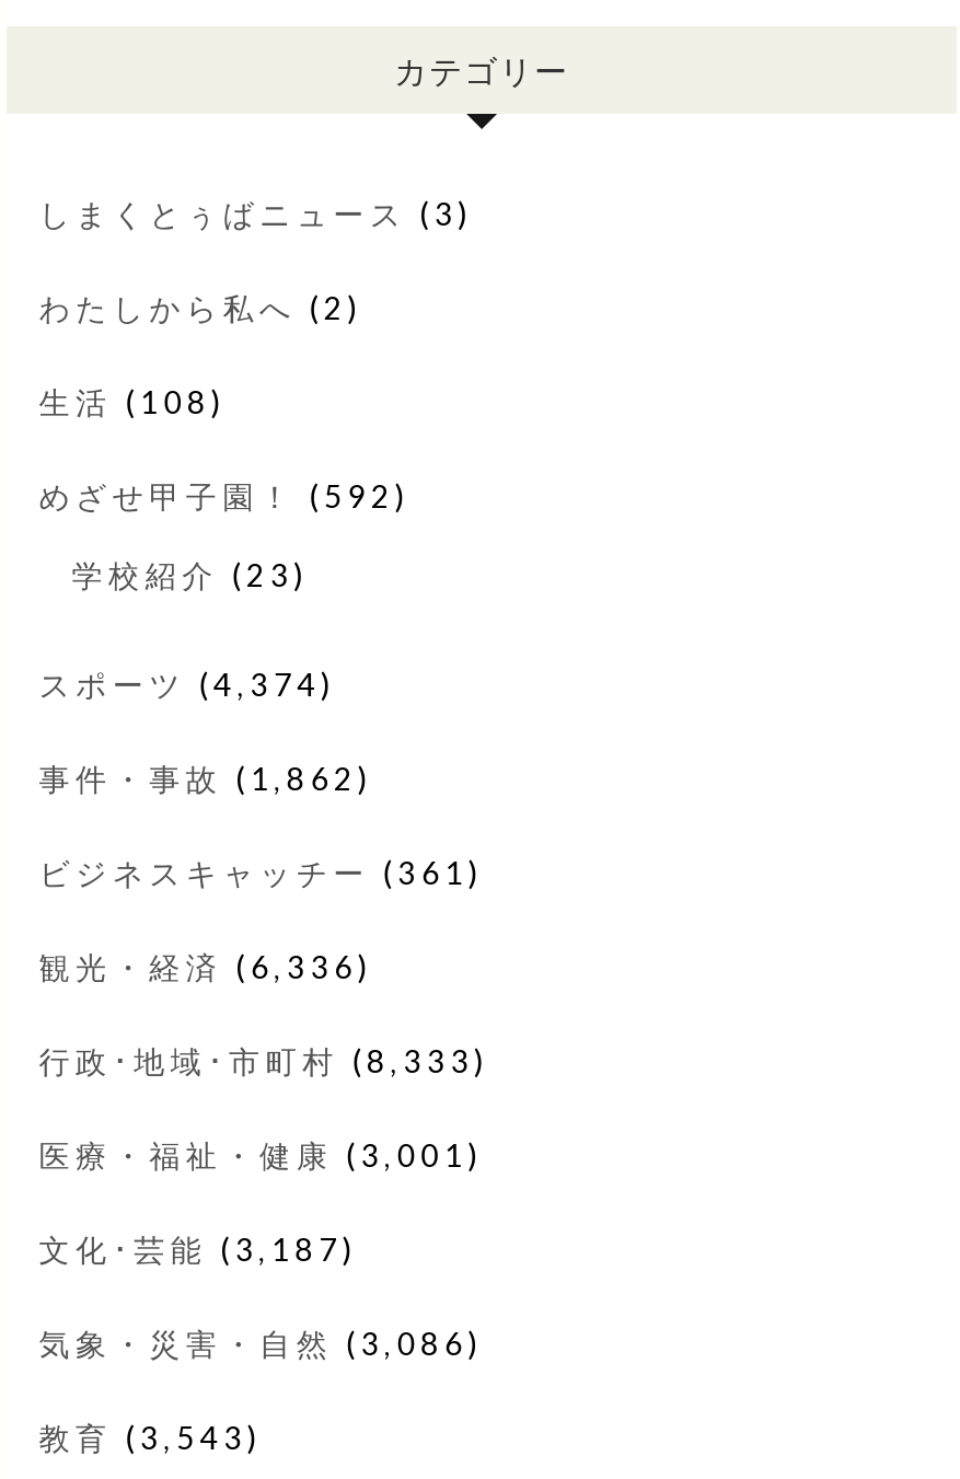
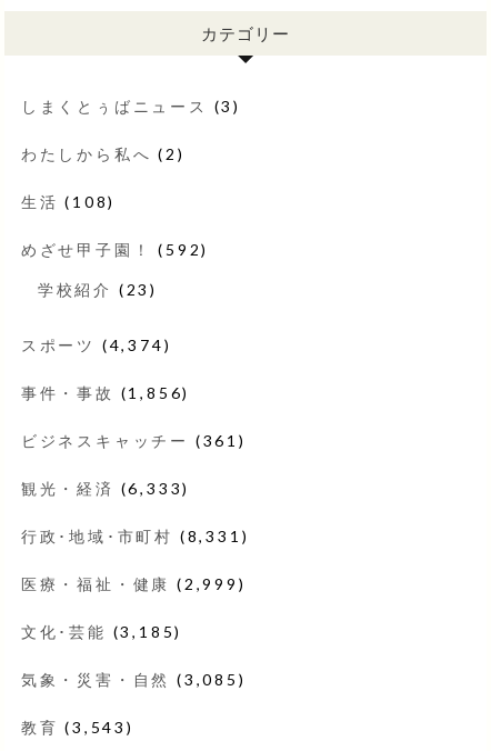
[39,760,372,797] 事件・事故(1,862) -> [21,383,190,402] 事件・事故(1,856)
[39,948,372,985] 観光・経済(6,336) -> [21,479,190,498] 観光・経済(6,333)
[39,1042,489,1079] 行政･地域･市町村(8,333) -> [21,526,249,545] 行政･地域･市町村(8,331)
[39,1136,483,1173] 医療・福祉・健康(3,001) -> [21,574,246,593] 医療・福祉・健康(2,999)
[39,1230,357,1267] 文化･芸能(3,187) -> [21,622,182,641] 文化･芸能(3,185)
[39,1324,483,1362] 気象・災害・自然(3,086) -> [21,670,246,689] 気象・災害・自然(3,085)

